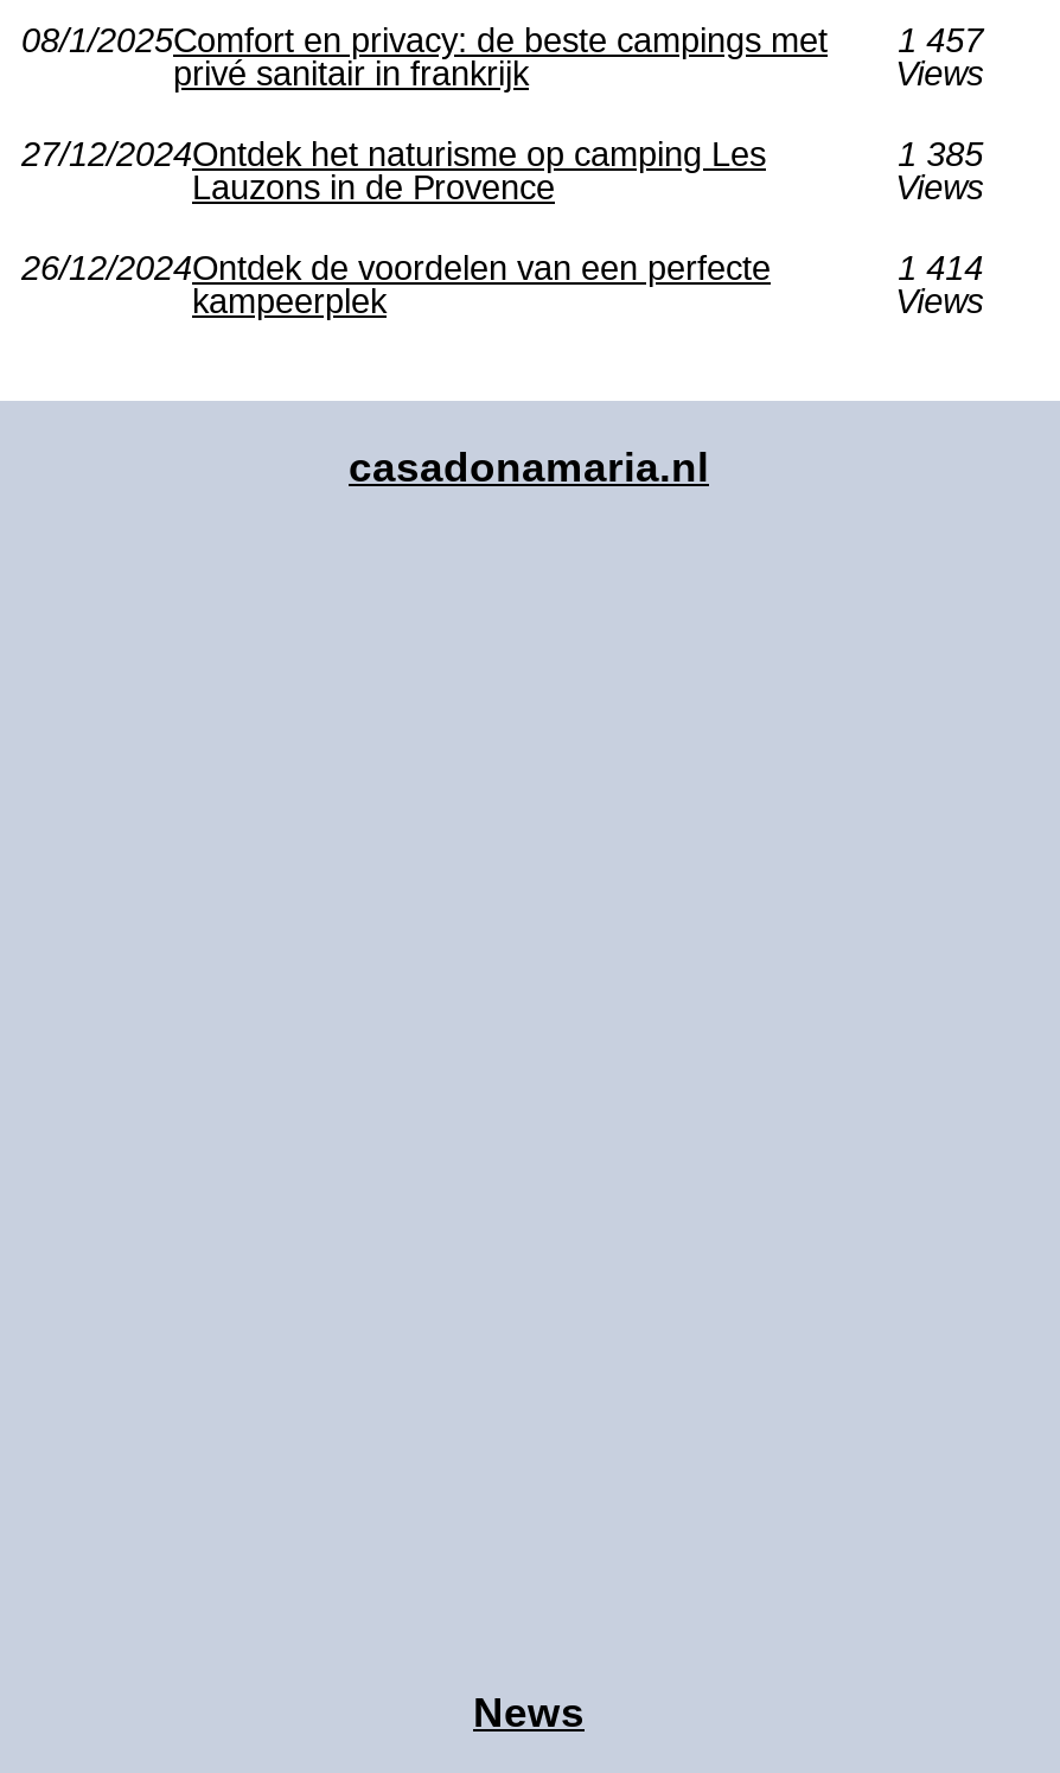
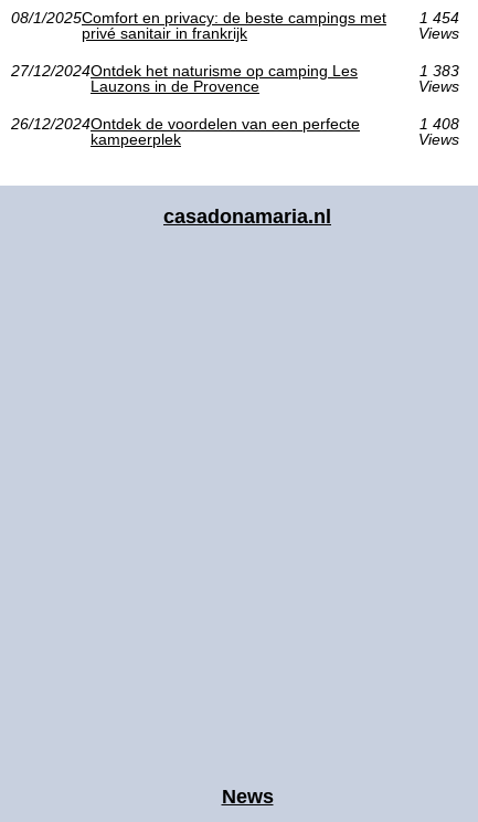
[21,22,983,60] 08/1/2025Comfort en privacy: de beste campings met 1 457 -> [11,9,459,27] 08/1/2025Comfort en privacy: de beste campings met 1 454
[898,136,983,174] 1 385 -> [419,62,459,80] 1 383
[898,250,983,288] 1 414 -> [419,115,459,133] 1 408

